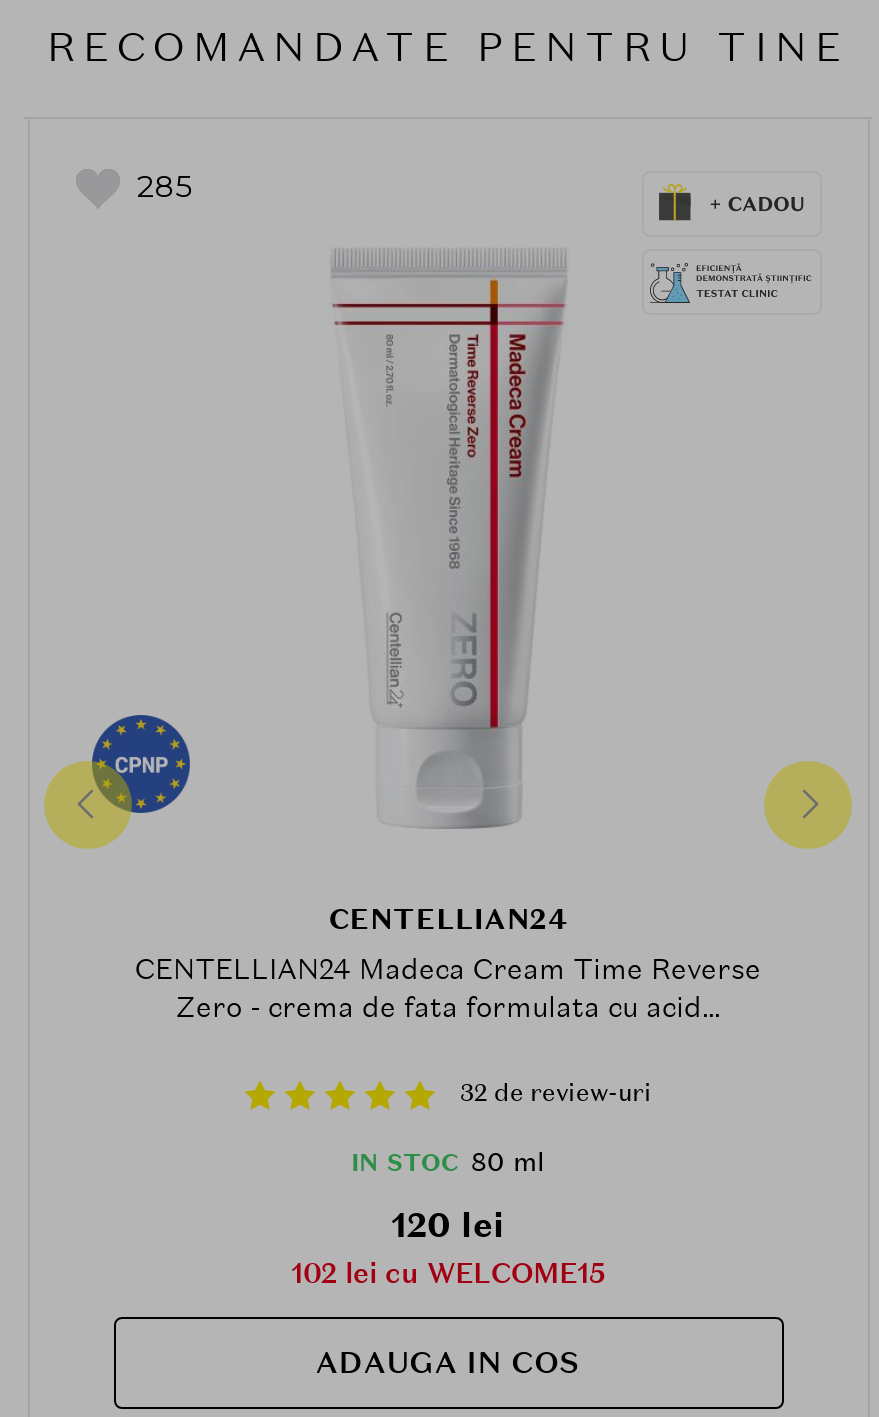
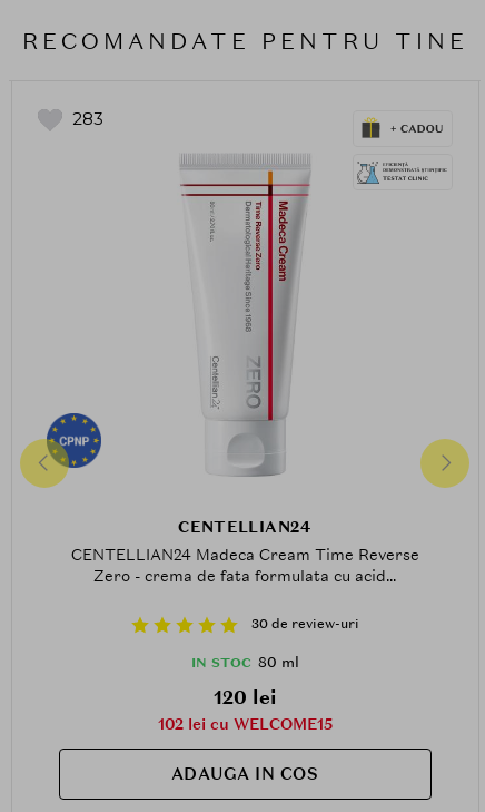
[137,167,193,205] 285 -> [72,108,103,129] 283
[460,1078,652,1110] 32 de review-uri -> [251,615,359,633] 30 de review-uri

